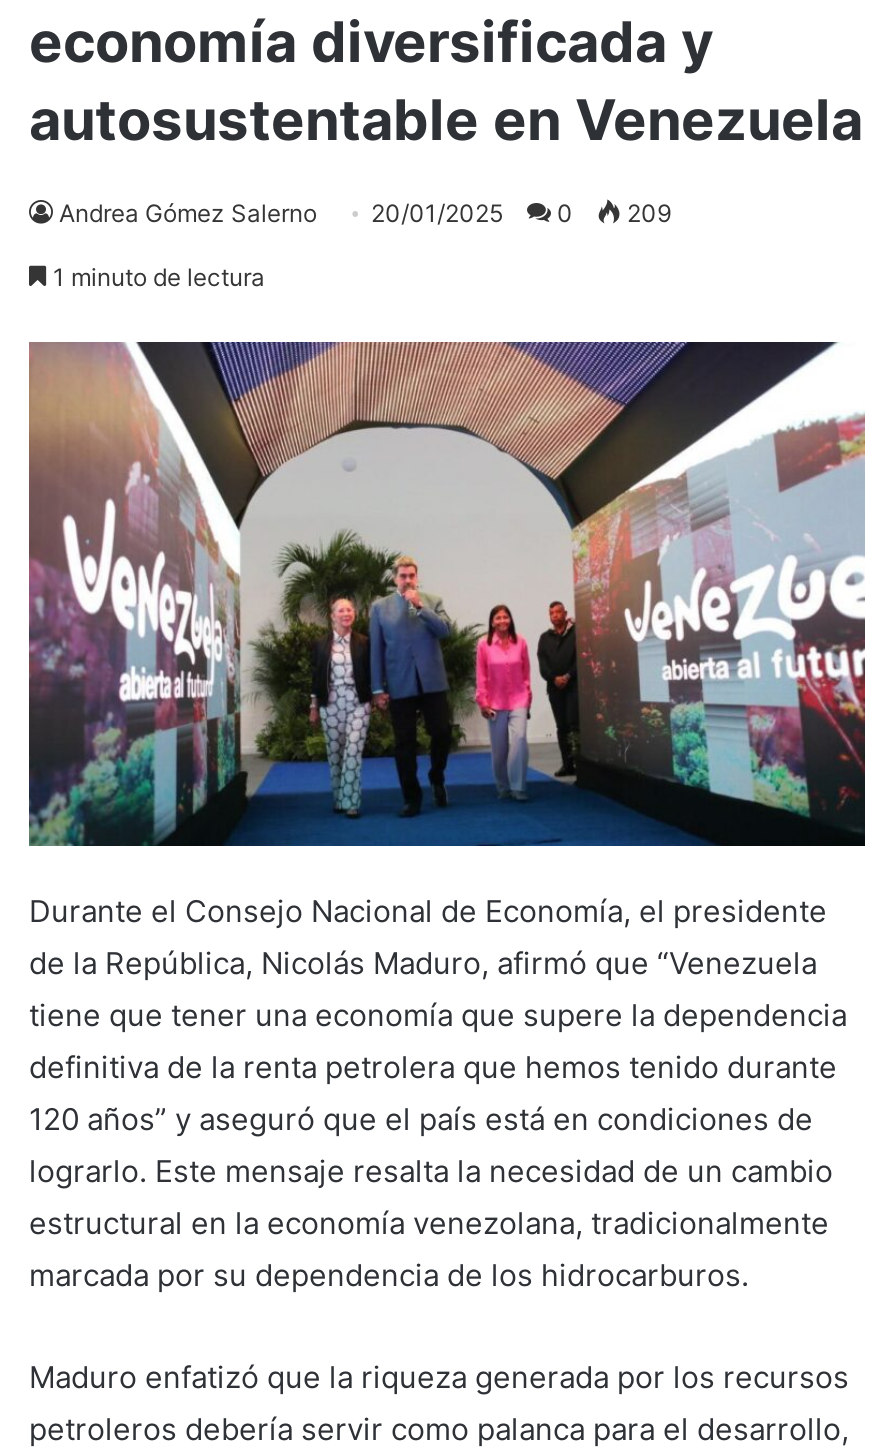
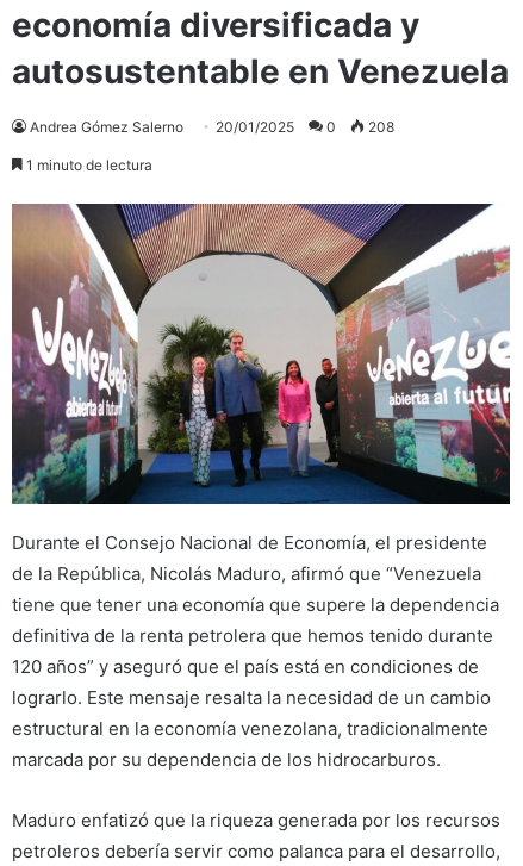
[59,197,671,227] Andrea Gómez Salerno 20/01/2025 0 209 -> [30,118,394,135] Andrea Gómez Salerno 20/01/2025 0 208

